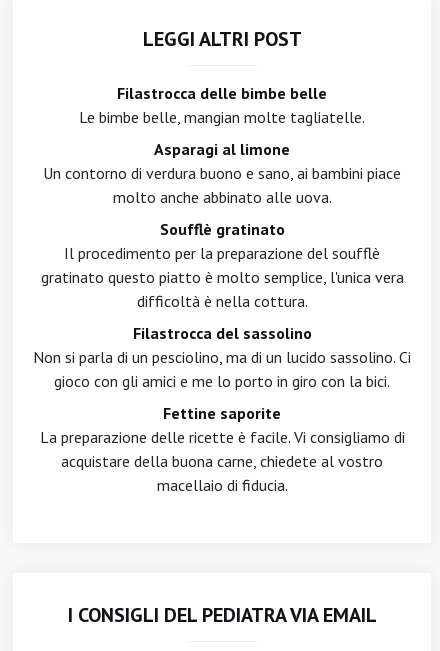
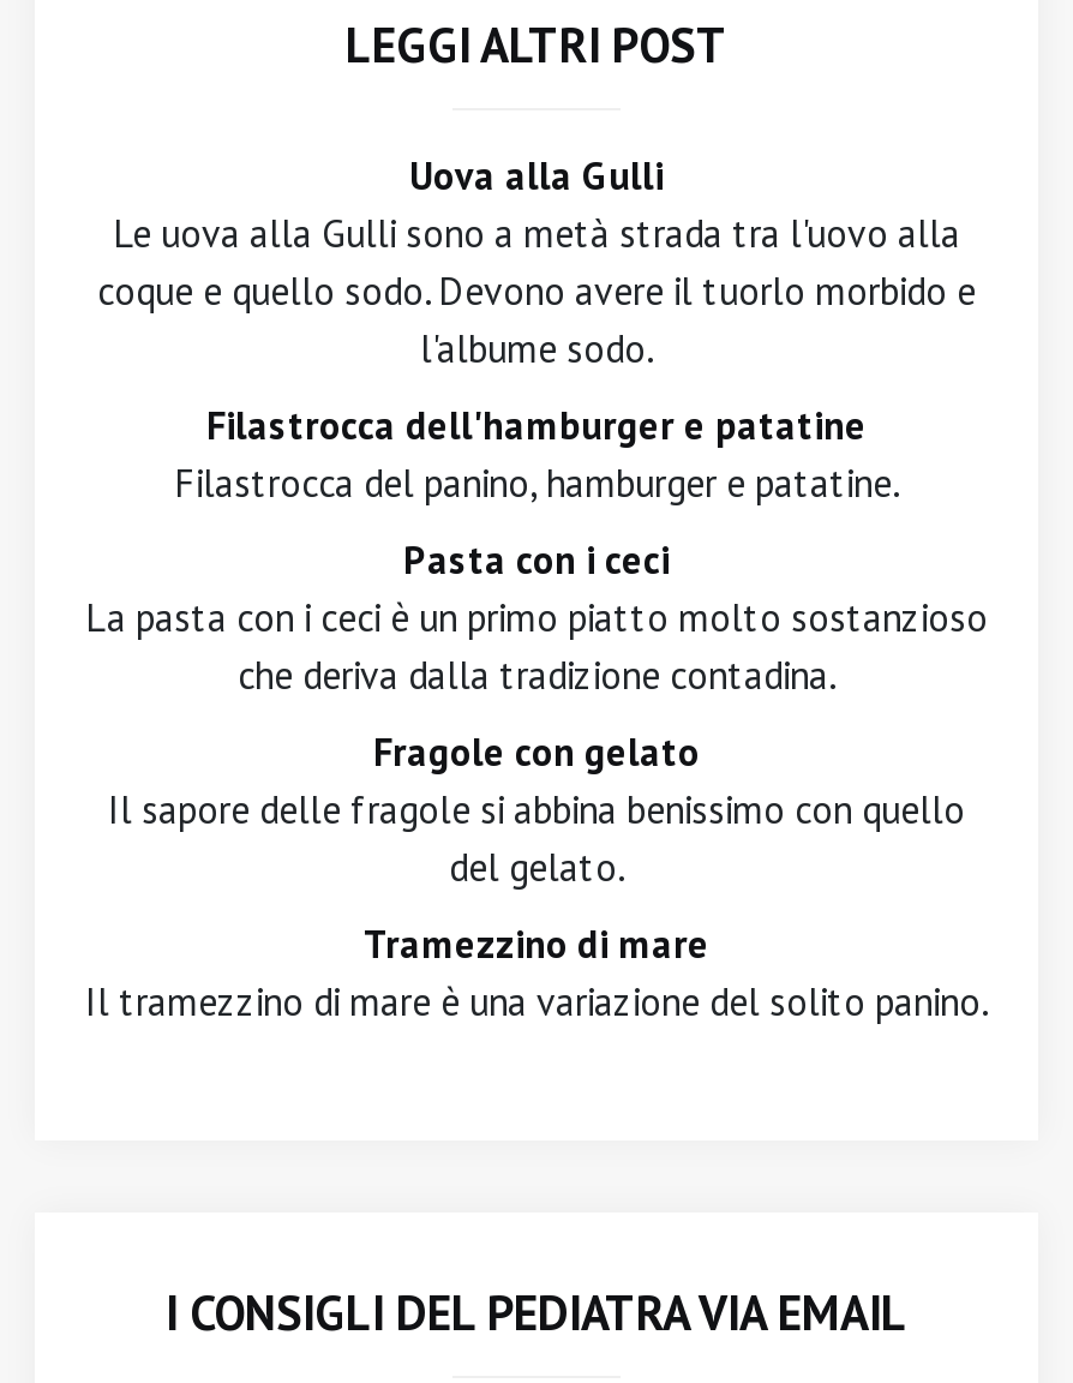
[79,83,365,127] Filastrocca delle bimbe belle | Le bimbe belle, mangian molte tagliatelle. -> [97,151,976,372] Uova alla Gulli | Le uova alla Gulli sono a metà strada tra l'uovo alla | coque e quello sodo. Devono avere il tuorlo morbido e | l'albume sodo.
[43,139,401,207] Asparagi al limone | Un contorno di verdura buono e sano, ai bambini piace | molto anche abbinato alle uova. -> [174,401,899,507] Filastrocca dell'hamburger e patatine | Filastrocca del panino, hamburger e patatine.
[40,219,403,311] Soufflè gratinato | Il procedimento per la preparazione del soufflè | gratinato questo piatto è molto semplice, l'unica vera | difficoltà è nella cottura. -> [85,535,988,699] Pasta con i ceci | La pasta con i ceci è un primo piatto molto sostanzioso | che deriva dalla tradizione contadina.
[33,323,411,391] Filastrocca del sassolino | Non si parla di un pesciolino, ma di un lucido sassolino. Ci | gioco con gli amici e me lo porto in giro con la bici. -> [108,728,965,891] Fragole con gelato | Il sapore delle fragole si abbina benissimo con quello | del gelato.
[39,403,404,495] Fettine saporite | La preparazione delle ricette è facile. Vi consigliamo di | acquistare della buona carne, chiedete al vostro | macellaio di fiducia. -> [85,920,988,1025] Tramezzino di mare | Il tramezzino di mare è una variazione del solito panino.

